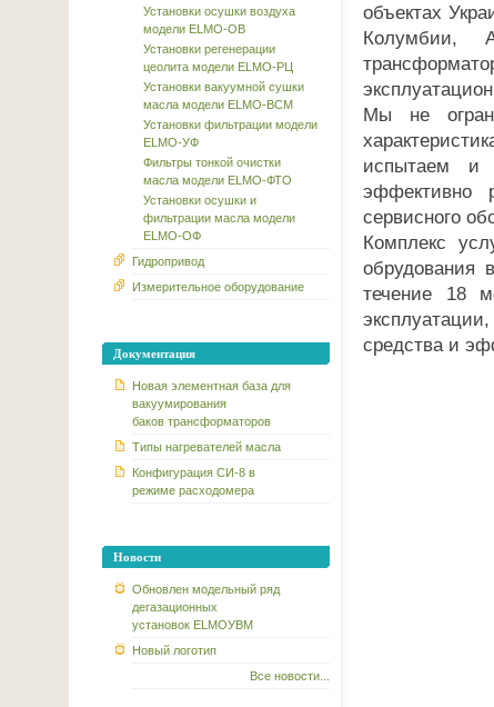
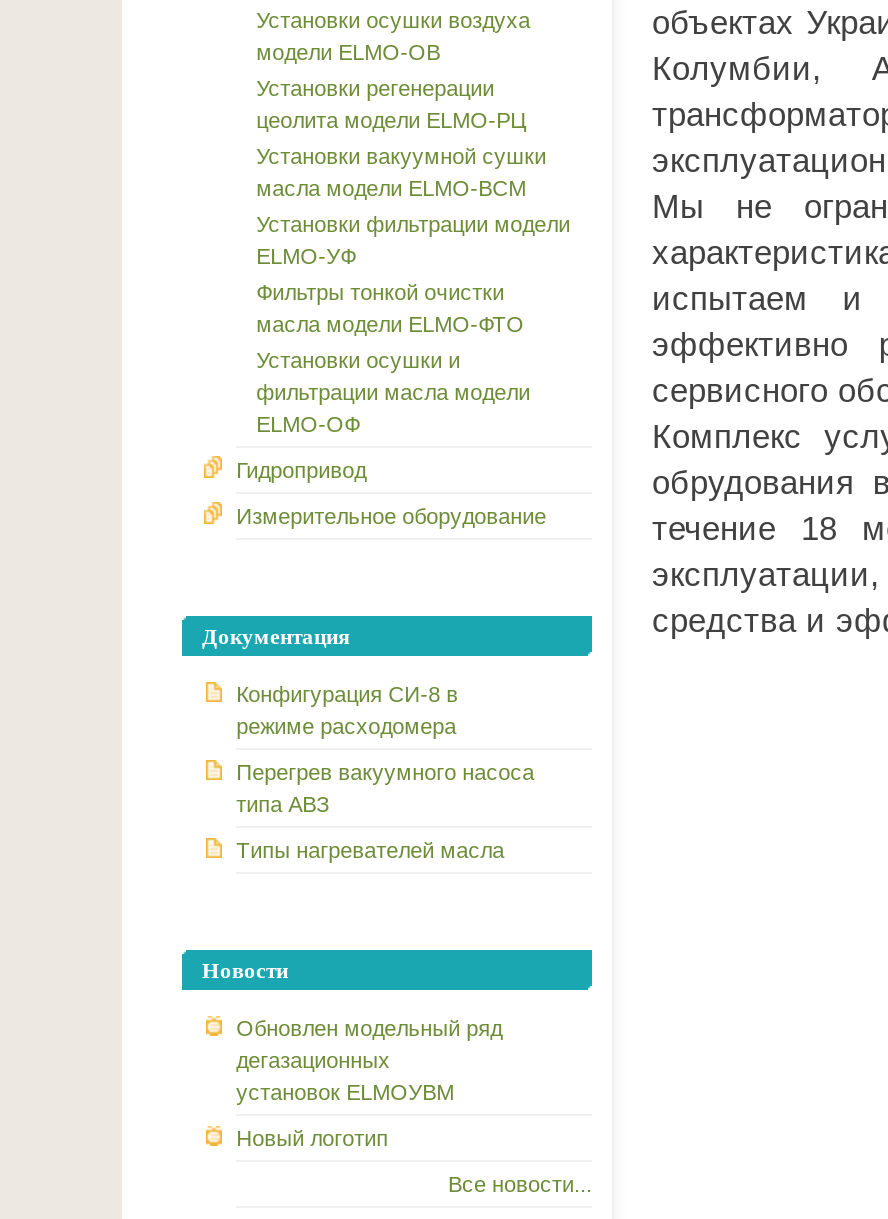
[132,380,291,428] Новая элементная база для | вакуумирования | баков трансформаторов -> none
moved [132,441,281,454] -> [236,839,504,863]: Типы нагревателей масла
moved [132,466,255,497] -> [236,683,458,739]: Конфигурация СИ-8 в | режиме расходомера
none -> [236,761,534,817] Перегрев вакуумного насоса | типа АВЗ

